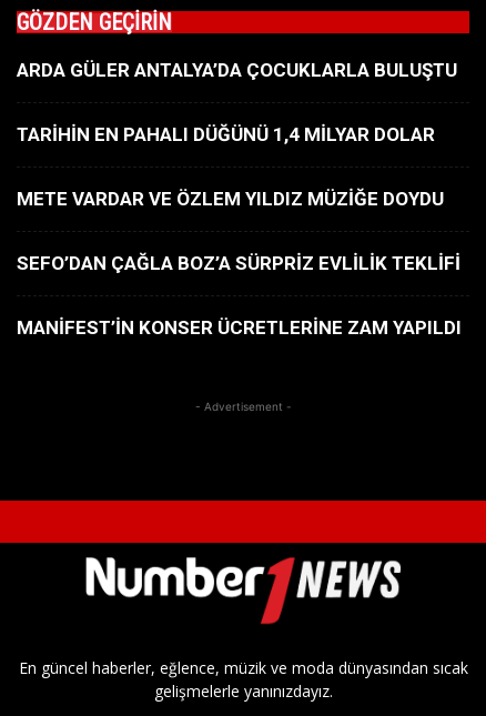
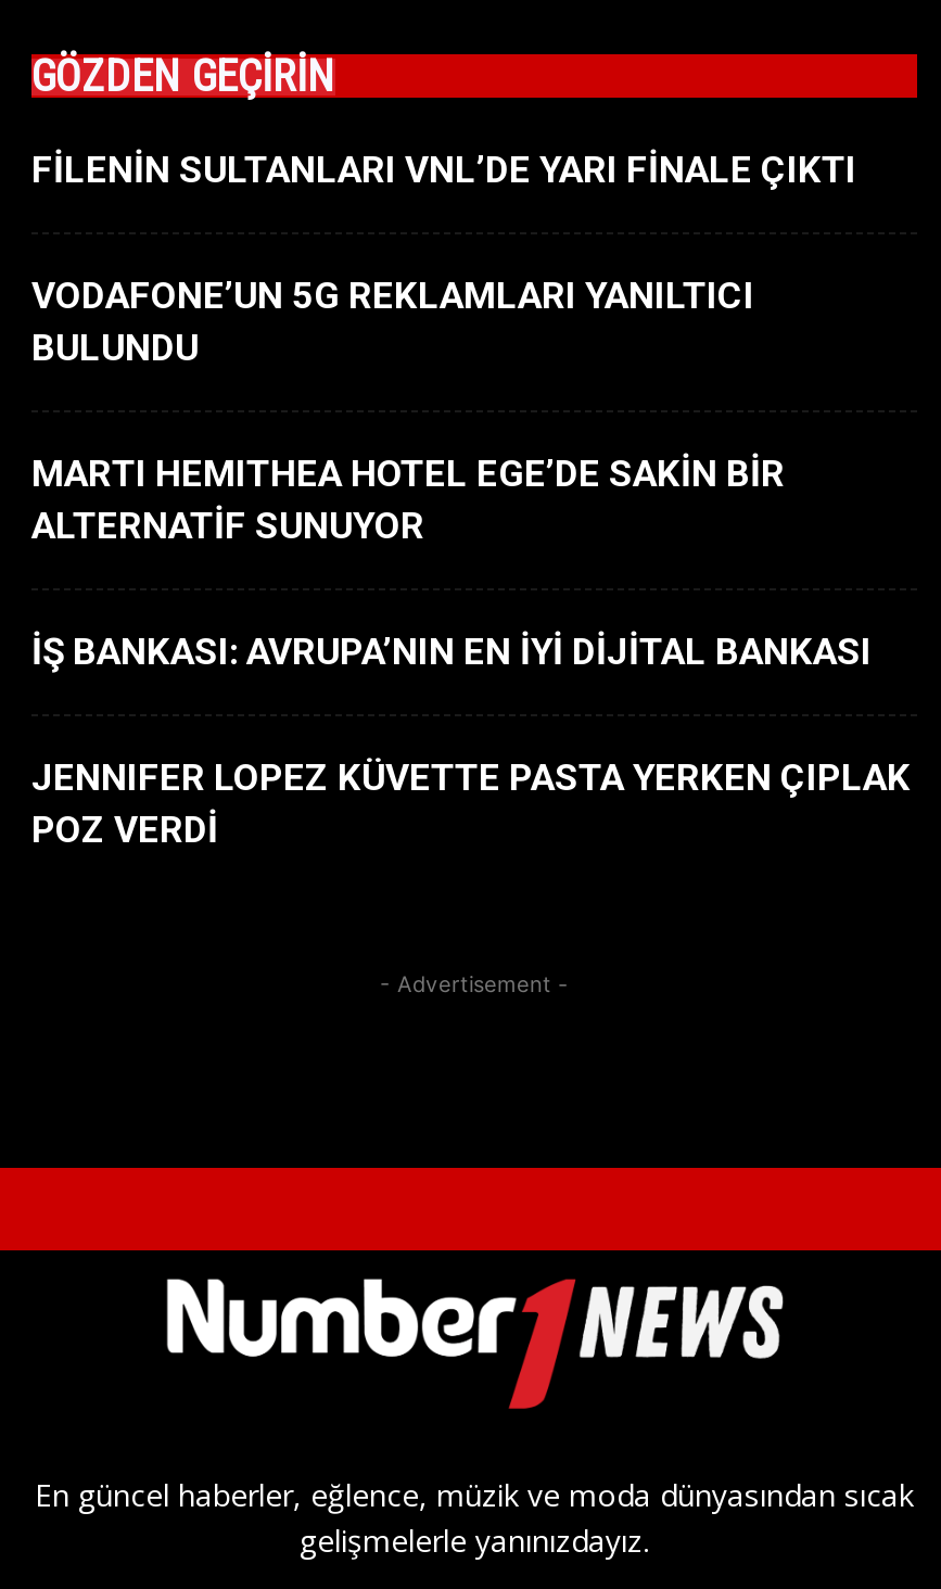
[17,59,457,81] ARDA GÜLER ANTALYA’DA ÇOCUKLARLA BULUŞTU -> [31,147,856,191] FİLENİN SULTANLARI VNL’DE YARI FİNALE ÇIKTI
[17,124,435,146] TARİHİN EN PAHALI DÜĞÜNÜ 1,4 MİLYAR DOLAR -> [31,273,754,369] VODAFONE’UN 5G REKLAMLARI YANILTICI | BULUNDU
[17,188,444,210] METE VARDAR VE ÖZLEM YILDIZ MÜZİĞE DOYDU -> [31,451,785,547] MARTI HEMITHEA HOTEL EGE’DE SAKİN BİR | ALTERNATİF SUNUYOR
[17,252,460,275] SEFO’DAN ÇAĞLA BOZ’A SÜRPRİZ EVLİLİK TEKLİFİ -> [31,629,872,673] İŞ BANKASI: AVRUPA’NIN EN İYİ DİJİTAL BANKASI
[17,317,462,339] MANİFEST’İN KONSER ÜCRETLERİNE ZAM YAPILDI -> [31,755,911,851] JENNIFER LOPEZ KÜVETTE PASTA YERKEN ÇIPLAK | POZ VERDİ

